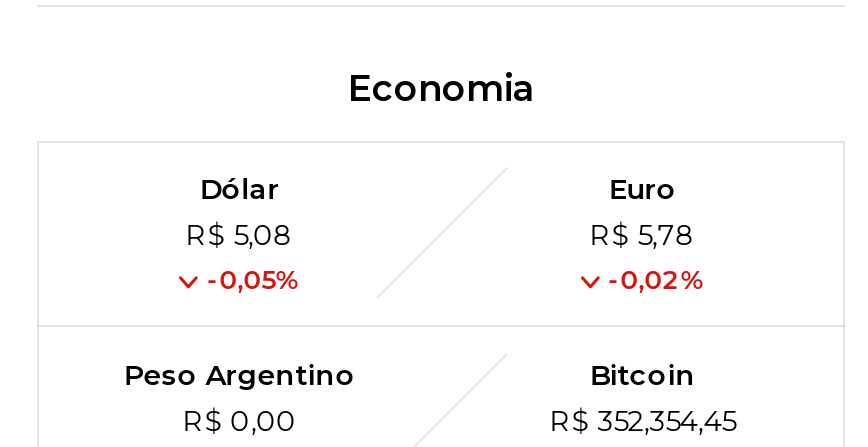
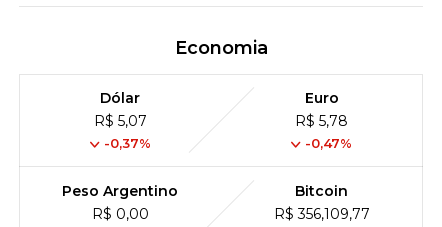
[185,217,293,253] R$ 5,08 -> [94,112,147,130] R$ 5,07
[207,263,299,295] -0,05% -> [104,135,151,151] -0,37%
[609,263,705,295] -0,02% -> [305,135,352,151] -0,47%
[550,403,736,439] R$ 352,354,45 -> [274,205,370,223] R$ 356,109,77

